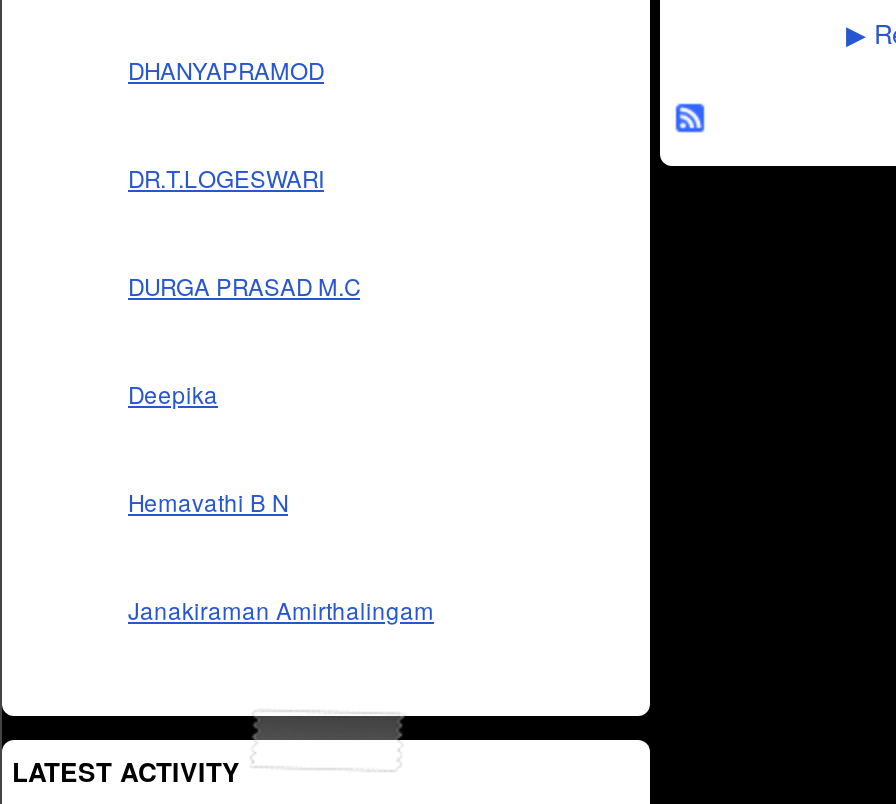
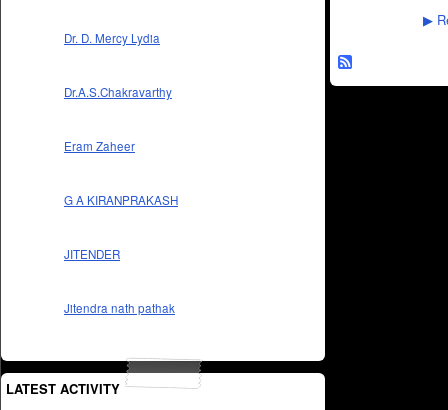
[128,54,324,86] DHANYAPRAMOD -> [64,30,160,46] Dr. D. Mercy Lydia
[128,162,324,194] DR.T.LOGESWARI -> [64,84,172,100] Dr.A.S.Chakravarthy
[128,270,360,302] DURGA PRASAD M.C -> [64,138,135,154] Eram Zaheer
[128,378,218,410] Deepika -> [64,192,178,208] G A KIRANPRAKASH
[128,486,288,518] Hemavathi B N -> [64,246,120,262] JITENDER
[128,594,434,626] Janakiraman Amirthalingam -> [64,300,175,316] Jitendra nath pathak

